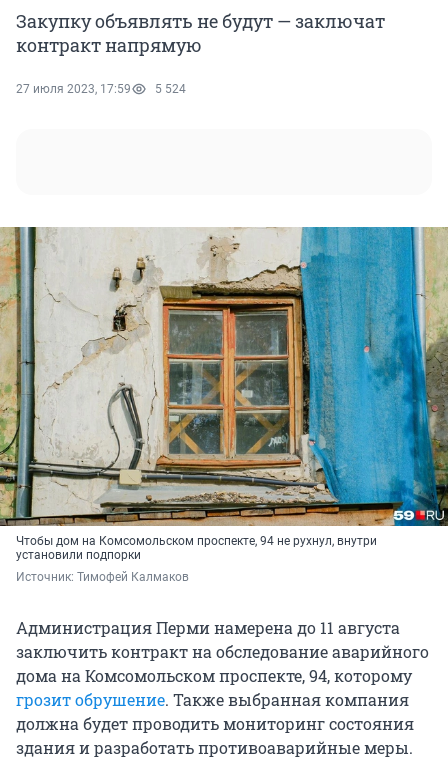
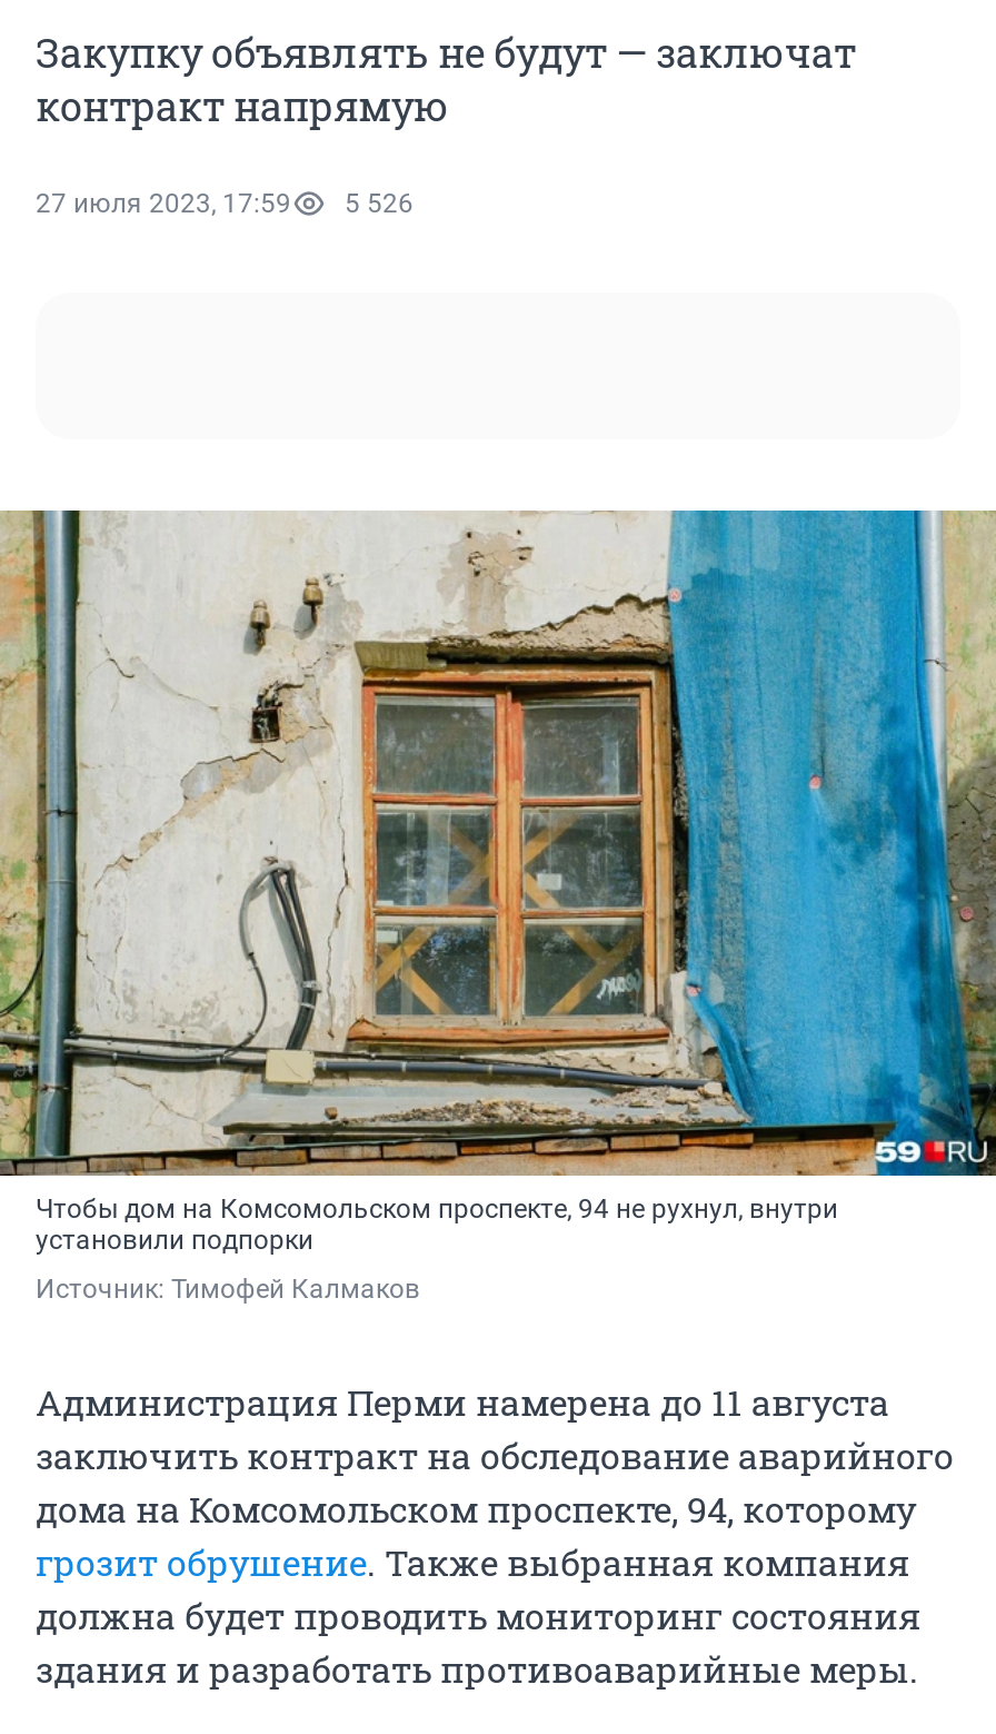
[16,82,186,96] 27 июля 2023, 17:59 5 524 -> [36,188,414,219] 27 июля 2023, 17:59 5 526

